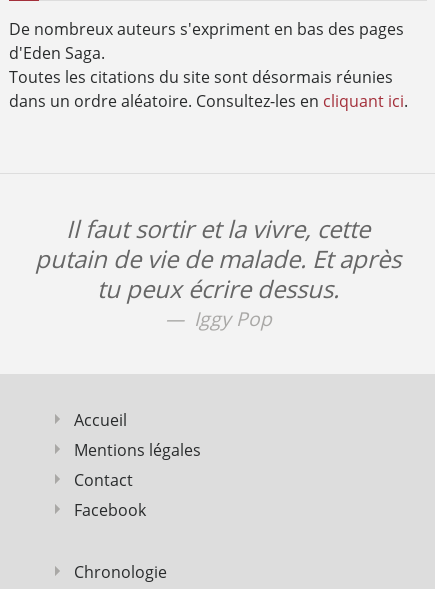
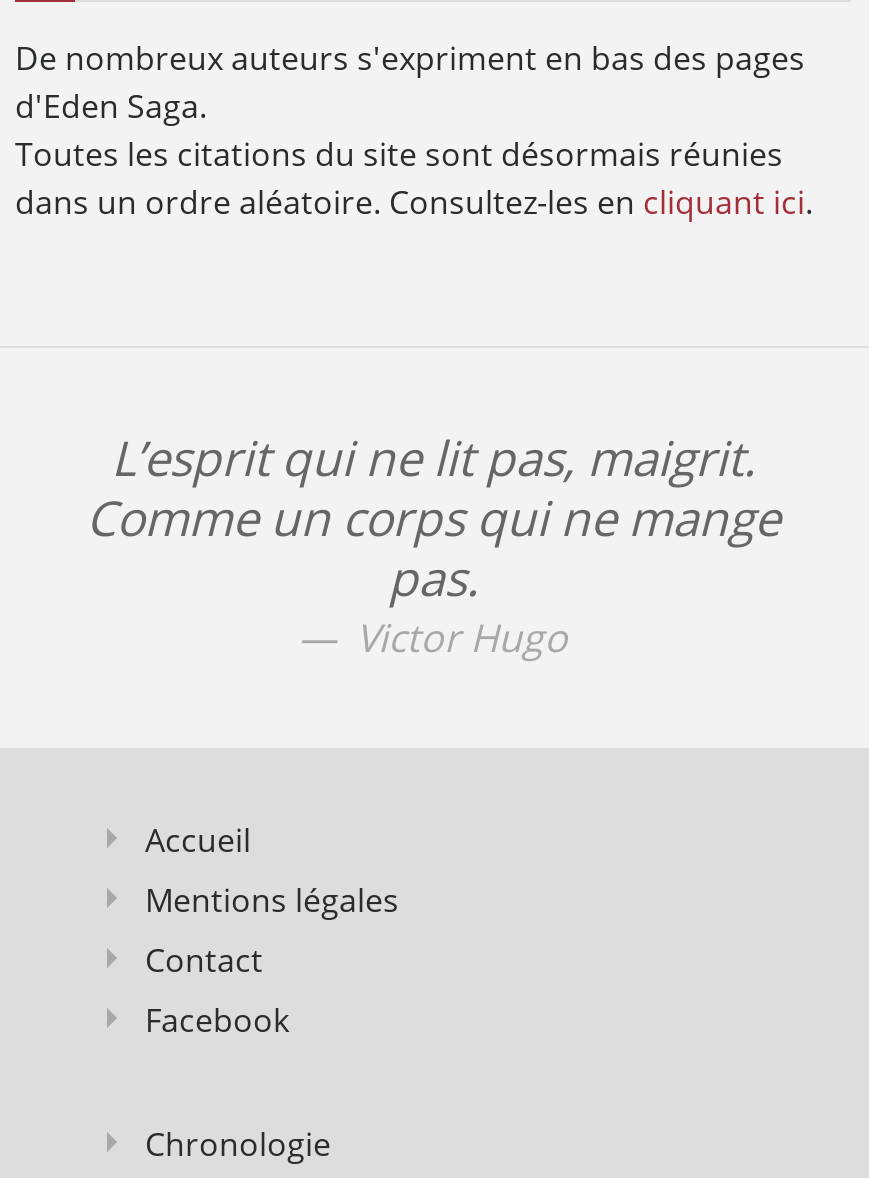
[35,212,401,332] Il faut sortir et la vivre, cette | putain de vie de malade. Et après | tu peux écrire dessus. | Iggy Pop -> [86,423,780,663] L’esprit qui ne lit pas, maigrit. | Comme un corps qui ne mange | pas. | Victor Hugo

